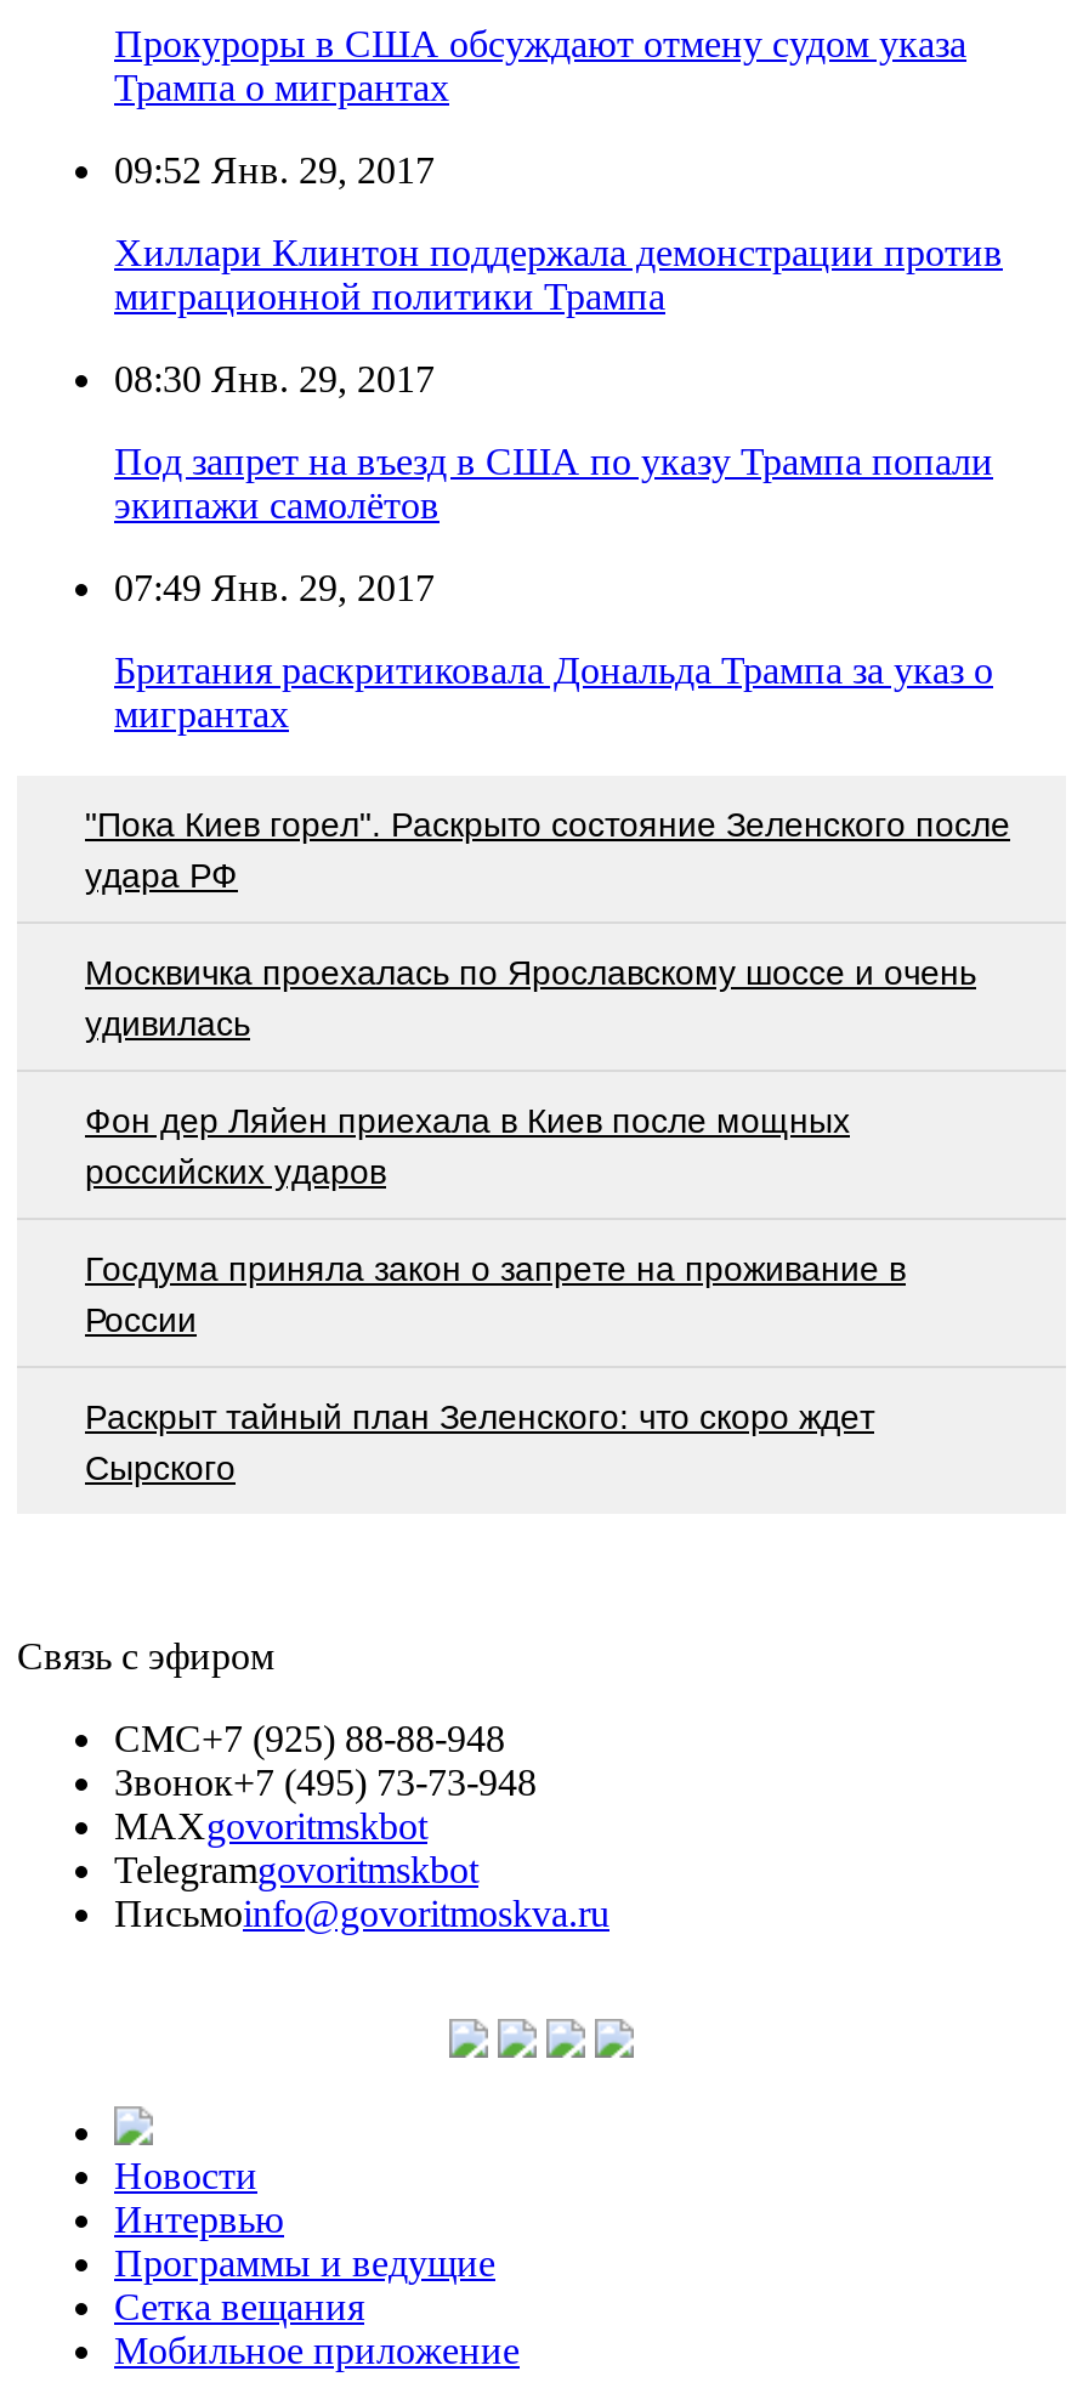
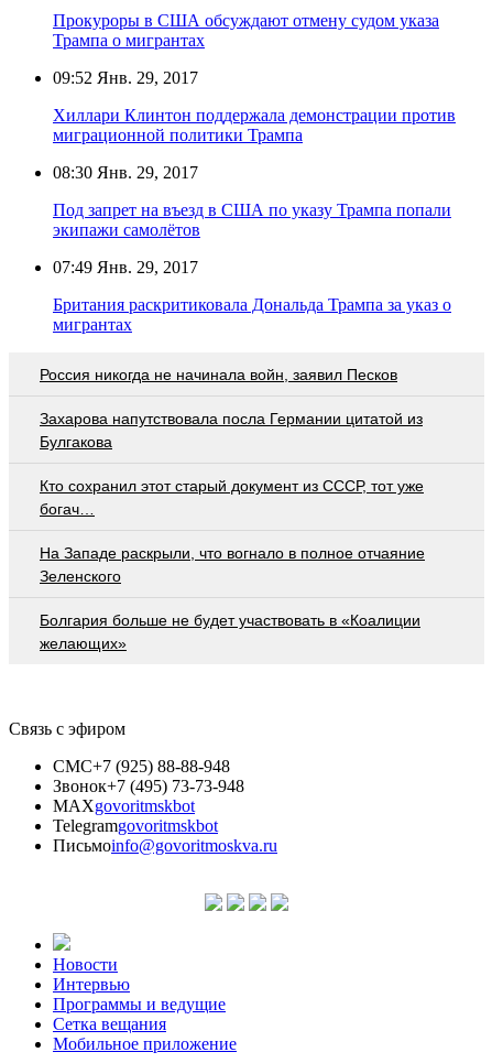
[85,804,1010,894] "Пока Киев горел". Раскрыто состояние Зеленского после | удара РФ -> [40,365,397,383] Россия никогда не начинала войн, заявил Песков
[85,952,976,1042] Москвичка проехалась по Ярославскому шоссе и очень | удивилась -> [40,409,423,450] Захарова напутствовала посла Германии цитатой из | Булгакова
[85,1100,850,1190] Фон дер Ляйен приехала в Киев после мощных | российских ударов -> [40,477,424,517] Кто сохранил этот старый документ из СССР, тот уже | богач…
[85,1248,906,1338] Госдума приняла закон о запрете на проживание в | России -> [40,544,425,584] На Западе раскрыли, что вогнало в полное отчаяние | Зеленского
[85,1396,874,1486] Раскрыт тайный план Зеленского: что скоро ждет | Сырского -> [40,611,420,652] Болгария больше не будет участвовать в «Коалиции | желающих»

